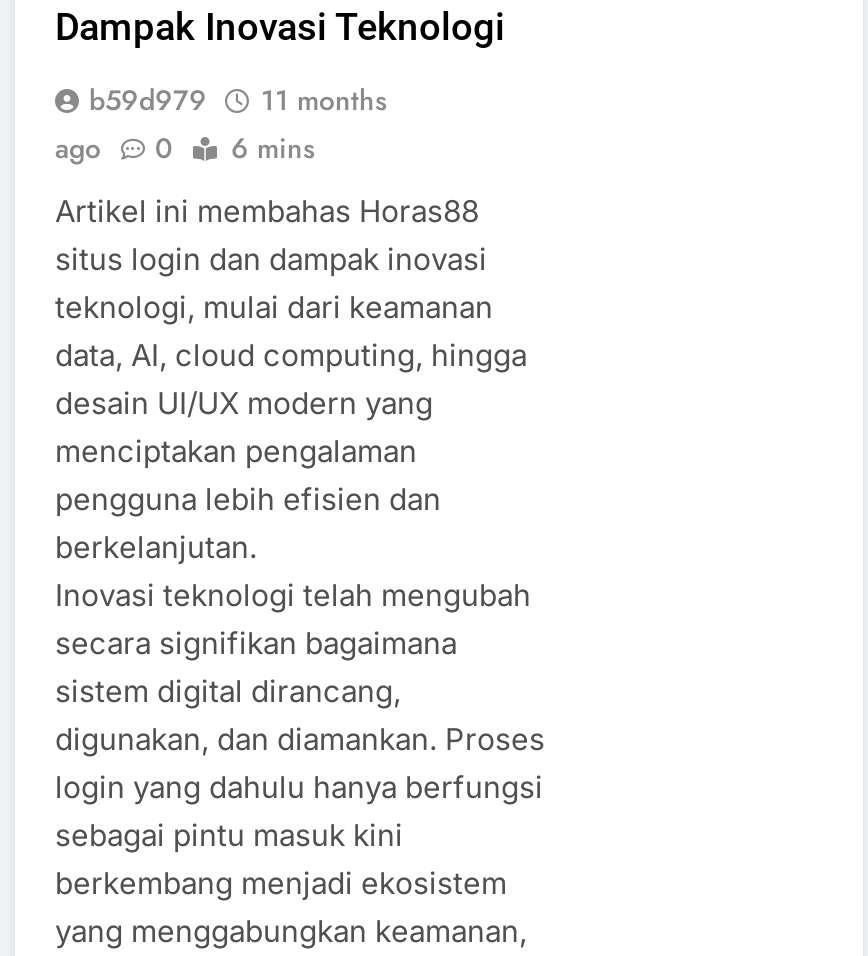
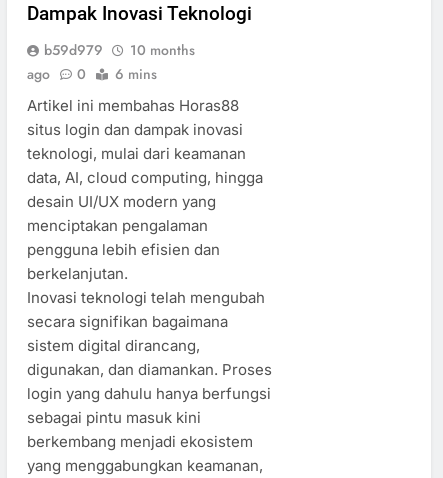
[89,80,387,120] b59d979 11 months -> [44,40,195,60] b59d979 10 months

